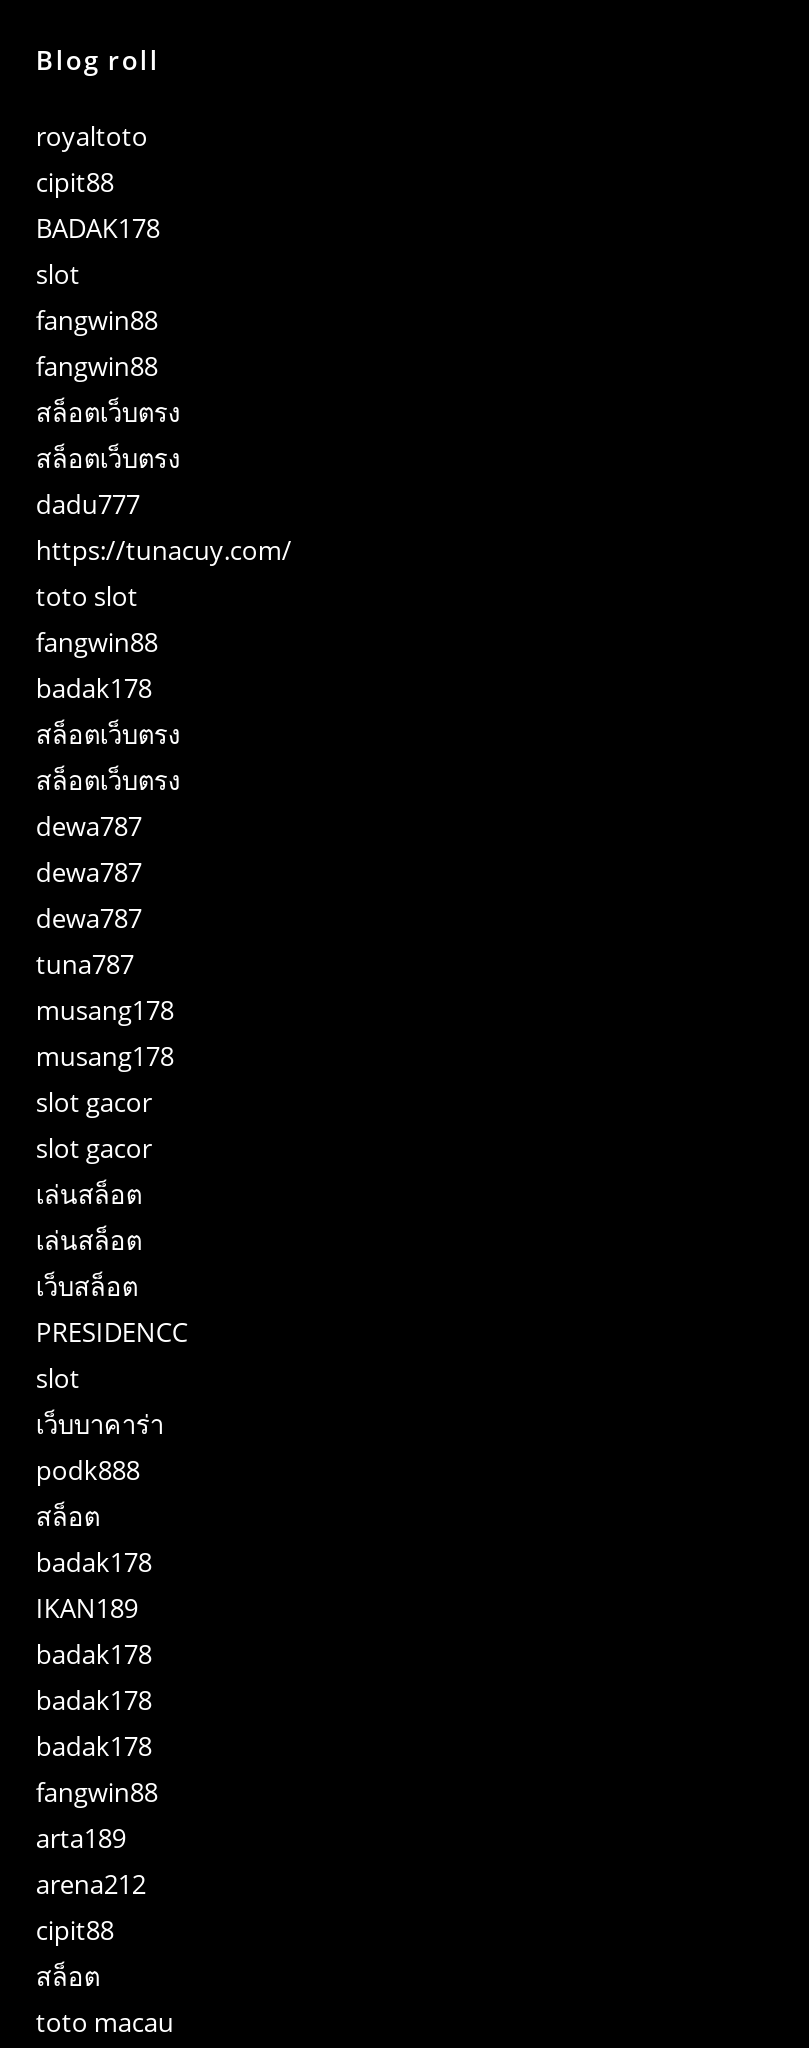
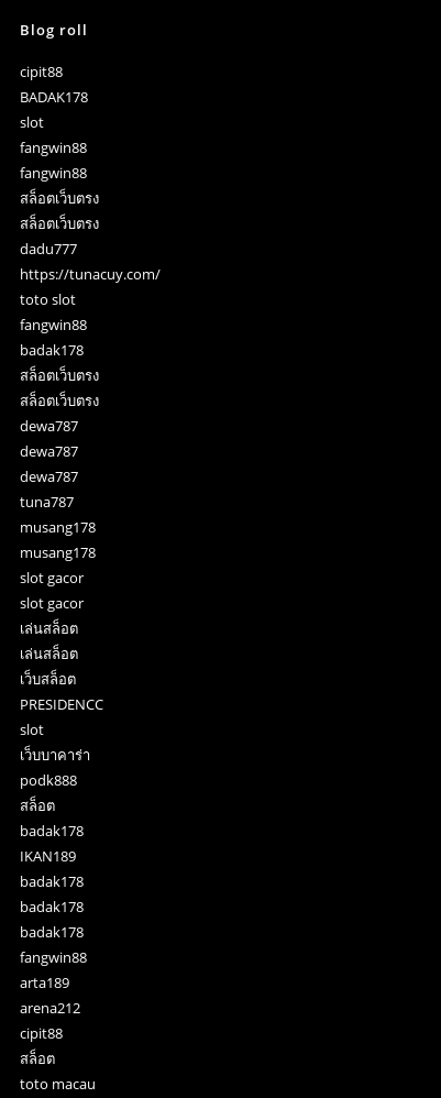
[36,118,148,154] royaltoto -> none

